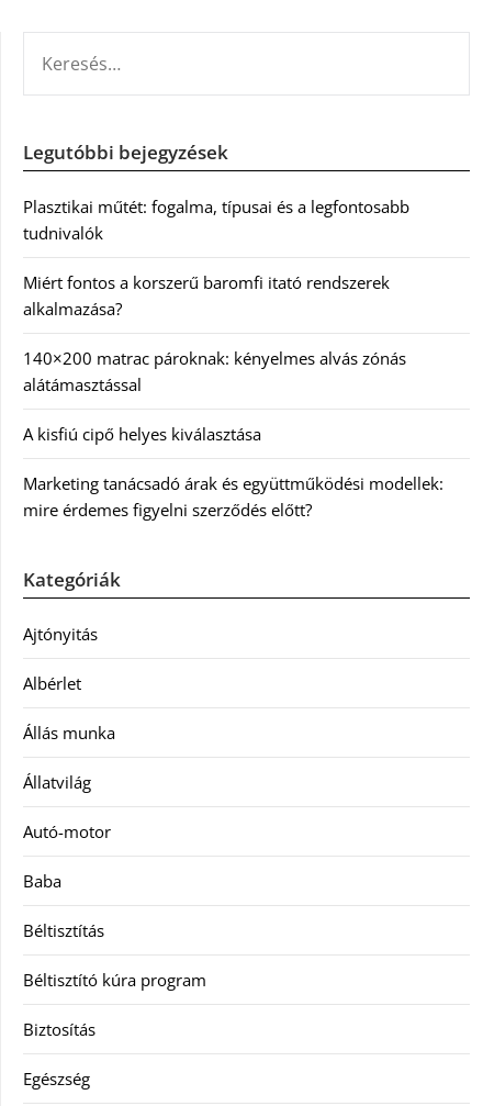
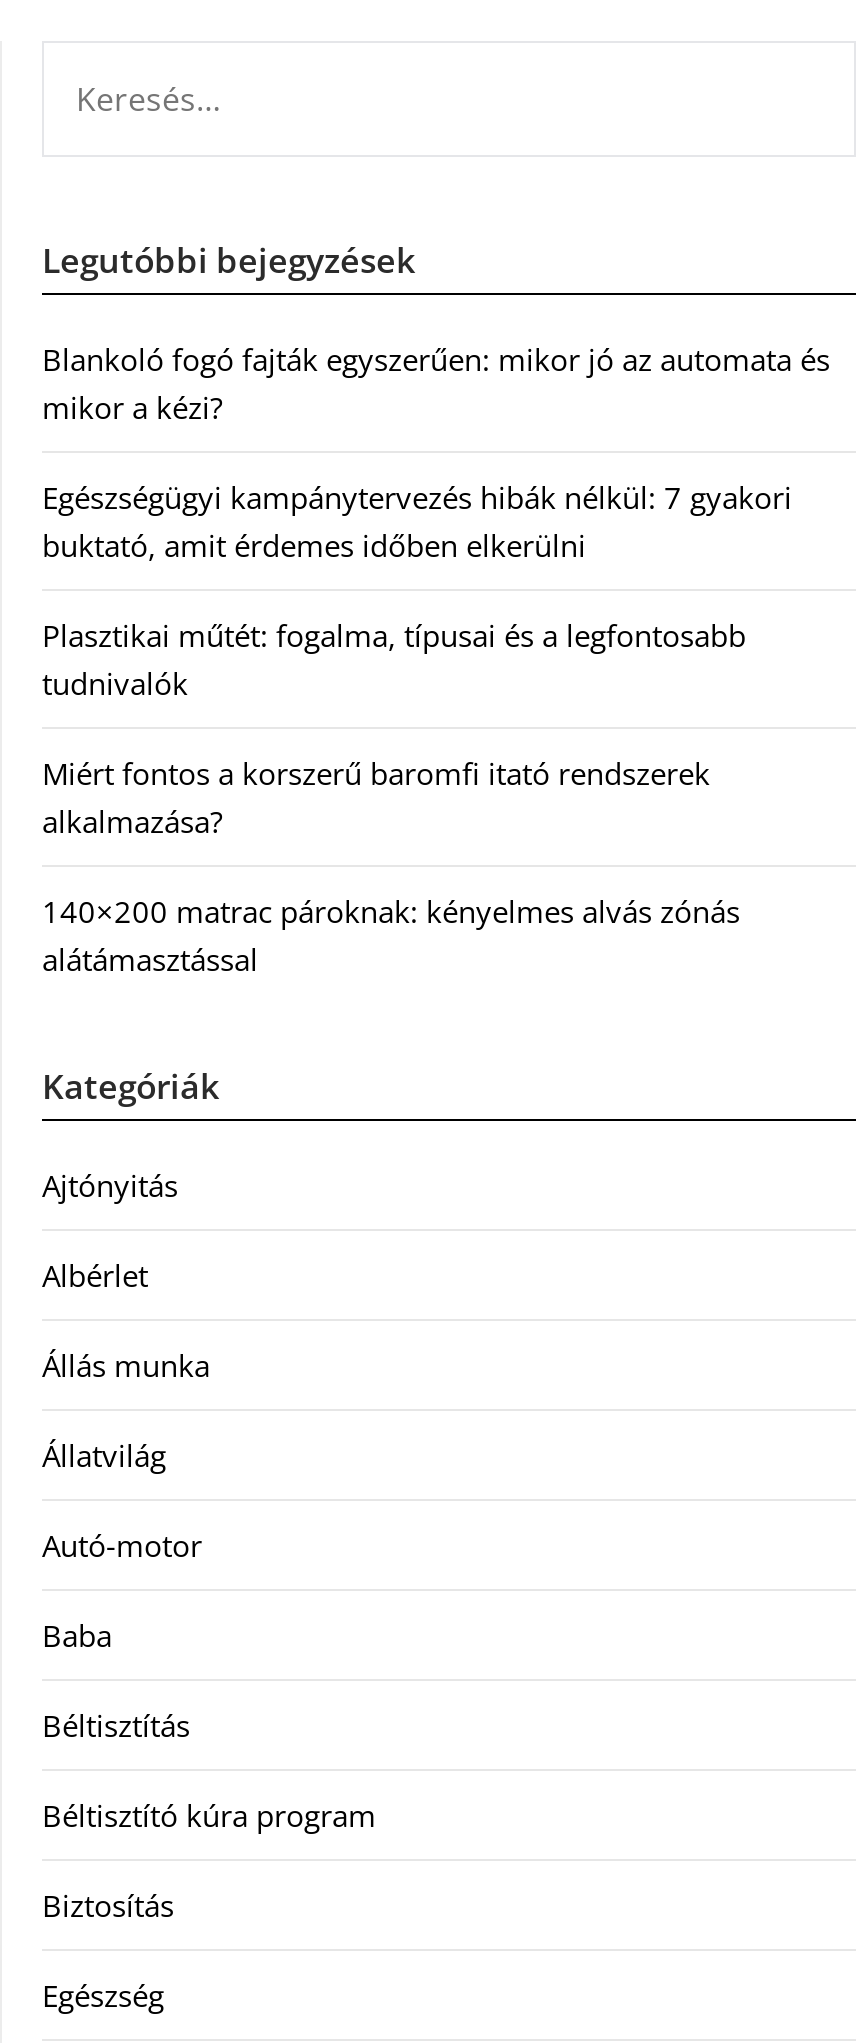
none -> [42,338,830,564] Blankoló fogó fajták egyszerűen: mikor jó az automata és | mikor a kézi? | Egészségügyi kampánytervezés hibák nélkül: 7 gyakori | buktató, amit érdemes időben elkerülni
moved [23,195,409,395] -> [42,614,746,978]: Plasztikai műtét: fogalma, típusai és a legfontosabb | tudnivalók | Miért fontos a korszerű baromfi itató rendszerek | alkalmazása? | 140×200 matrac pároknak: kényelmes alvás zónás | alátámasztással
[23,422,443,520] A kisfiú cipő helyes kiválasztása | Marketing tanácsadó árak és együttműködési modellek: | mire érdemes figyelni szerződés előtt? -> none

